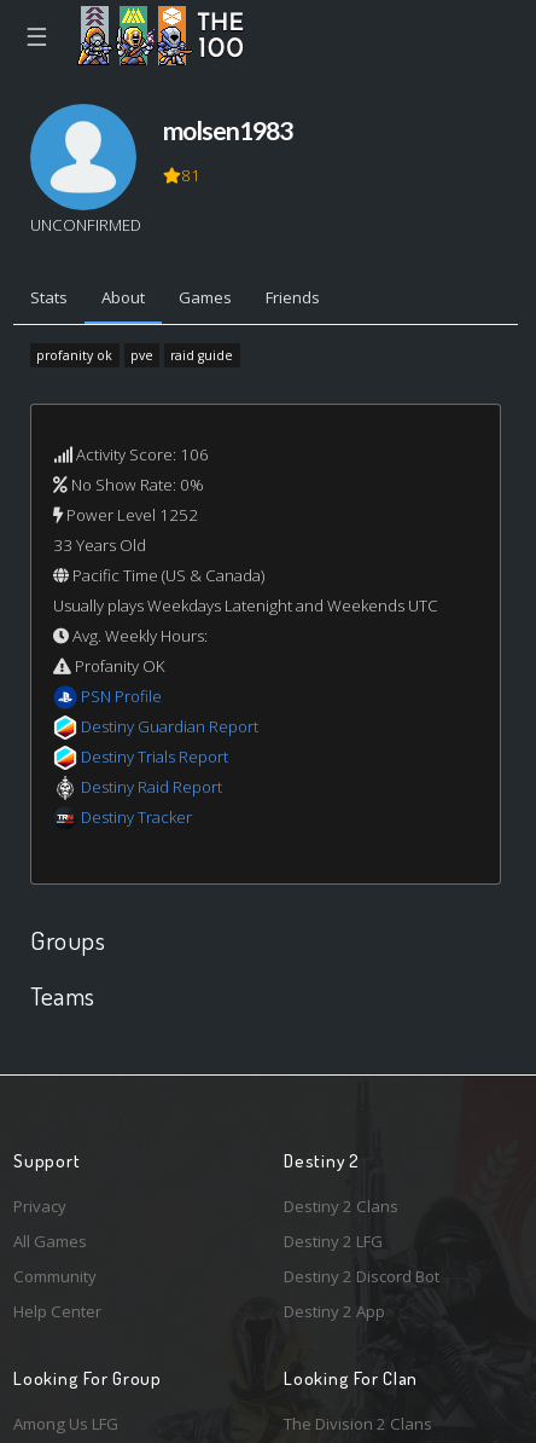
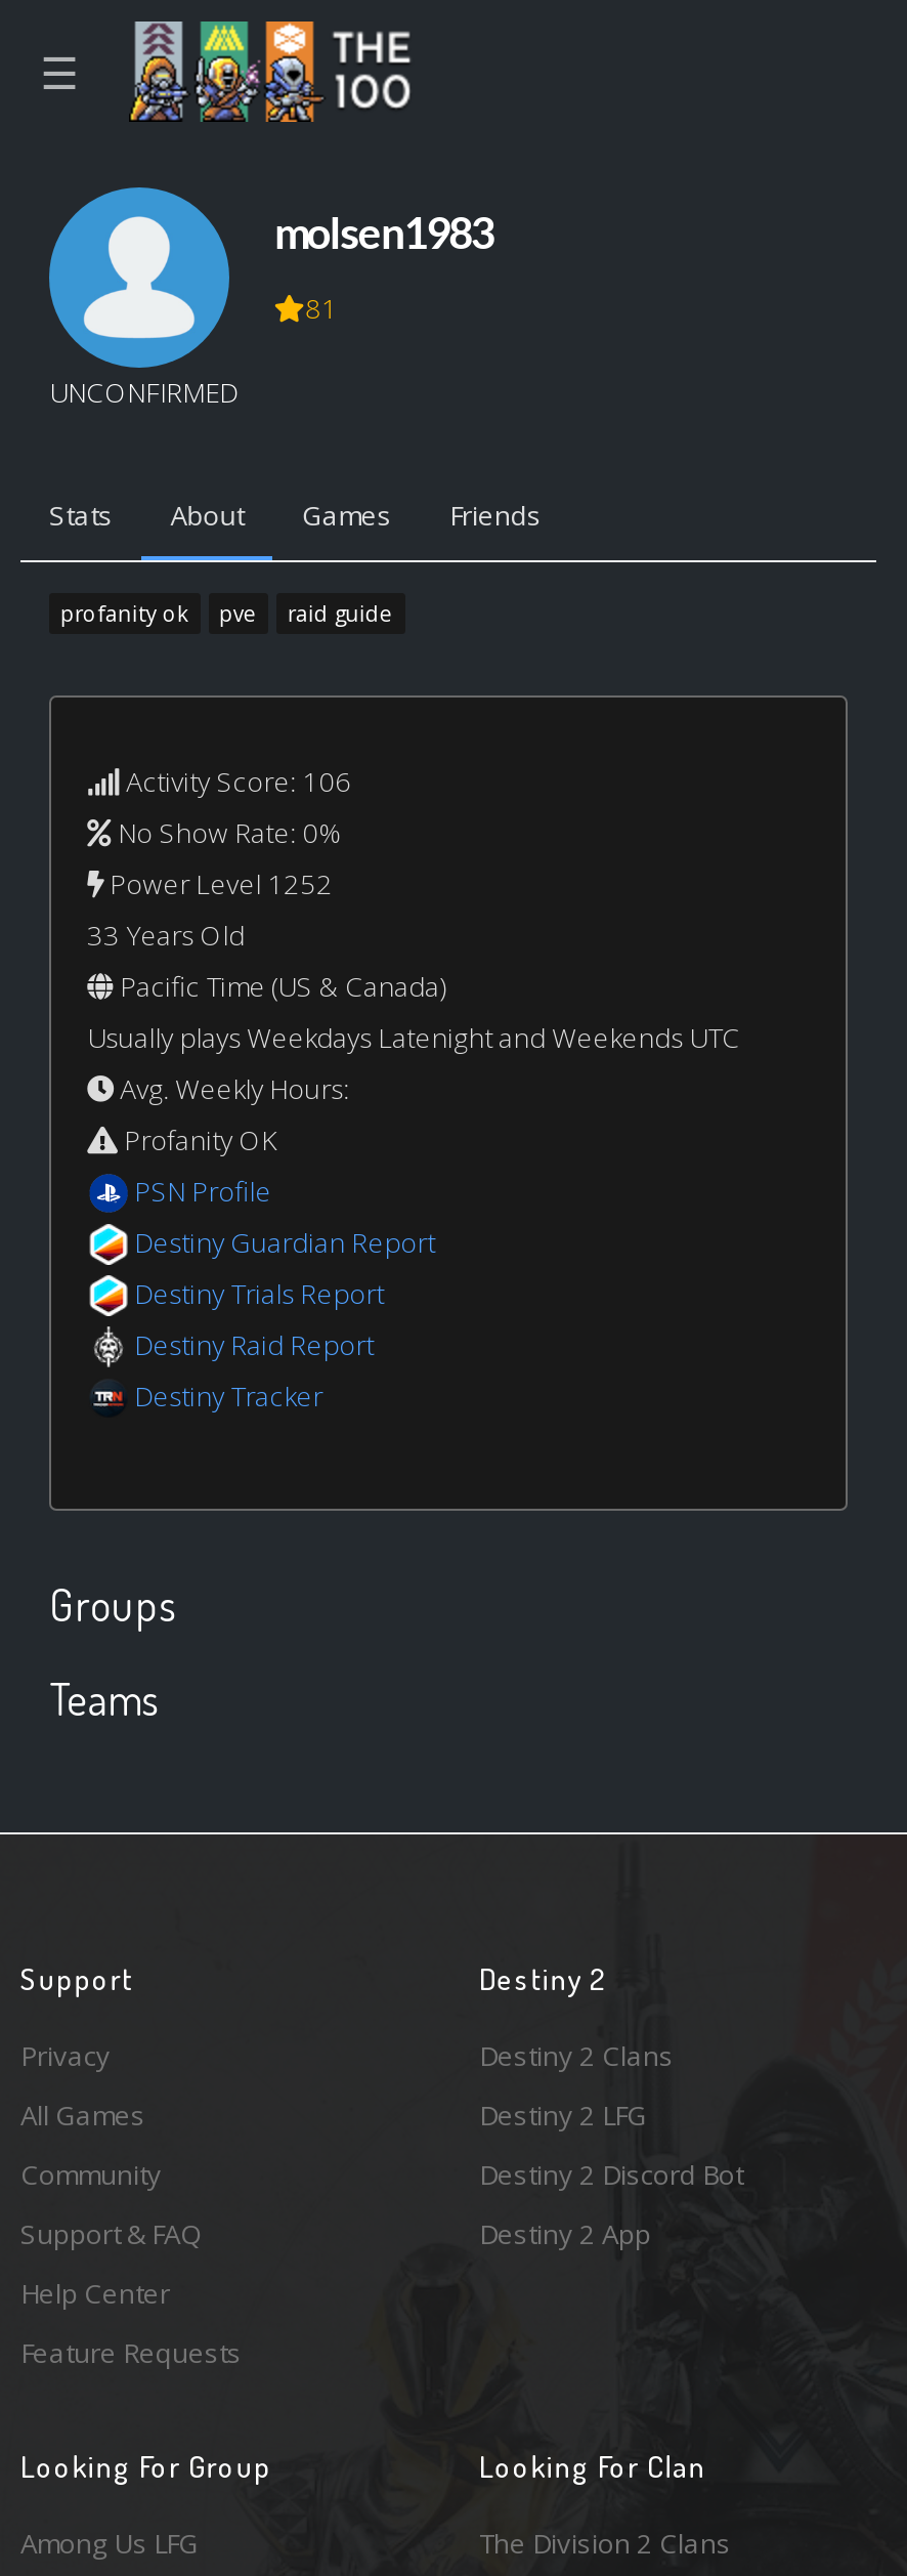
none -> [20,2215,203,2252] Support & FAQ
none -> [20,2334,242,2371] Feature Requests

